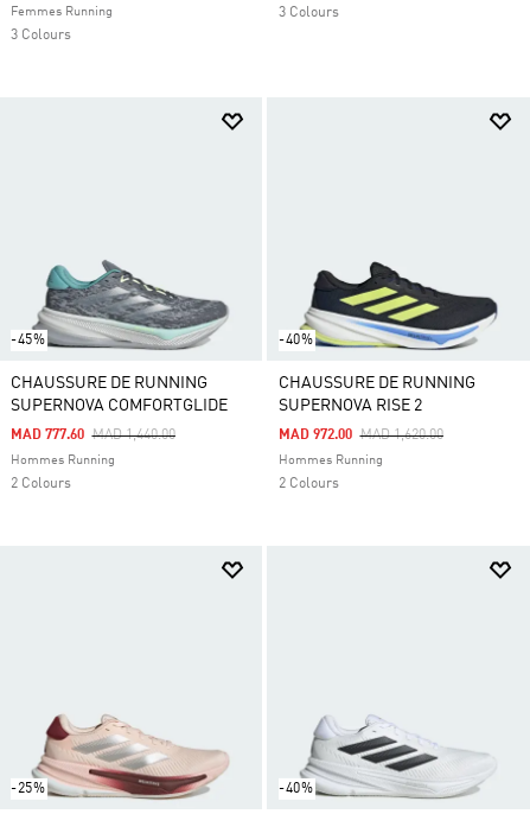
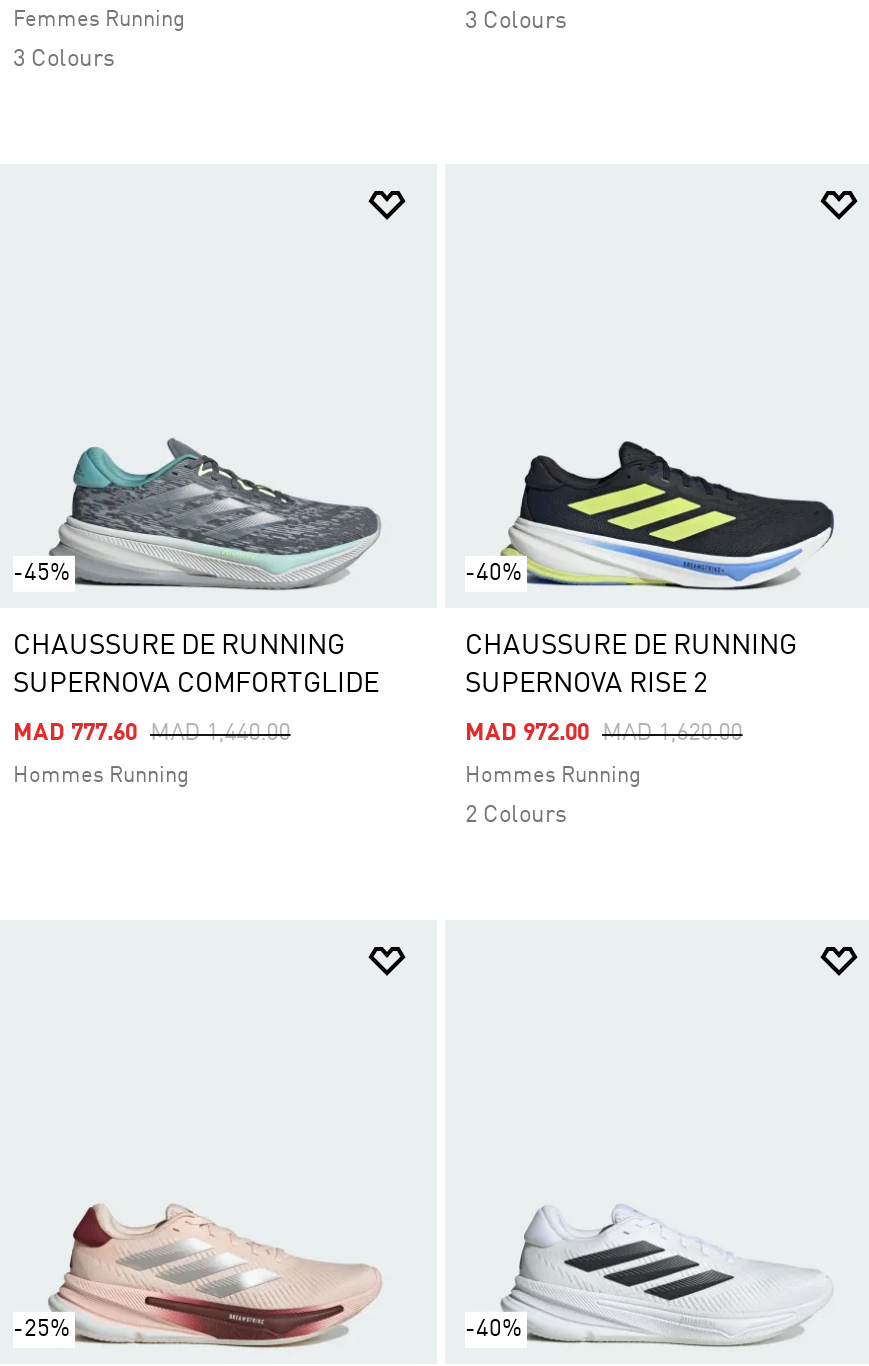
[11,477,71,491] 2 Colours -> none

